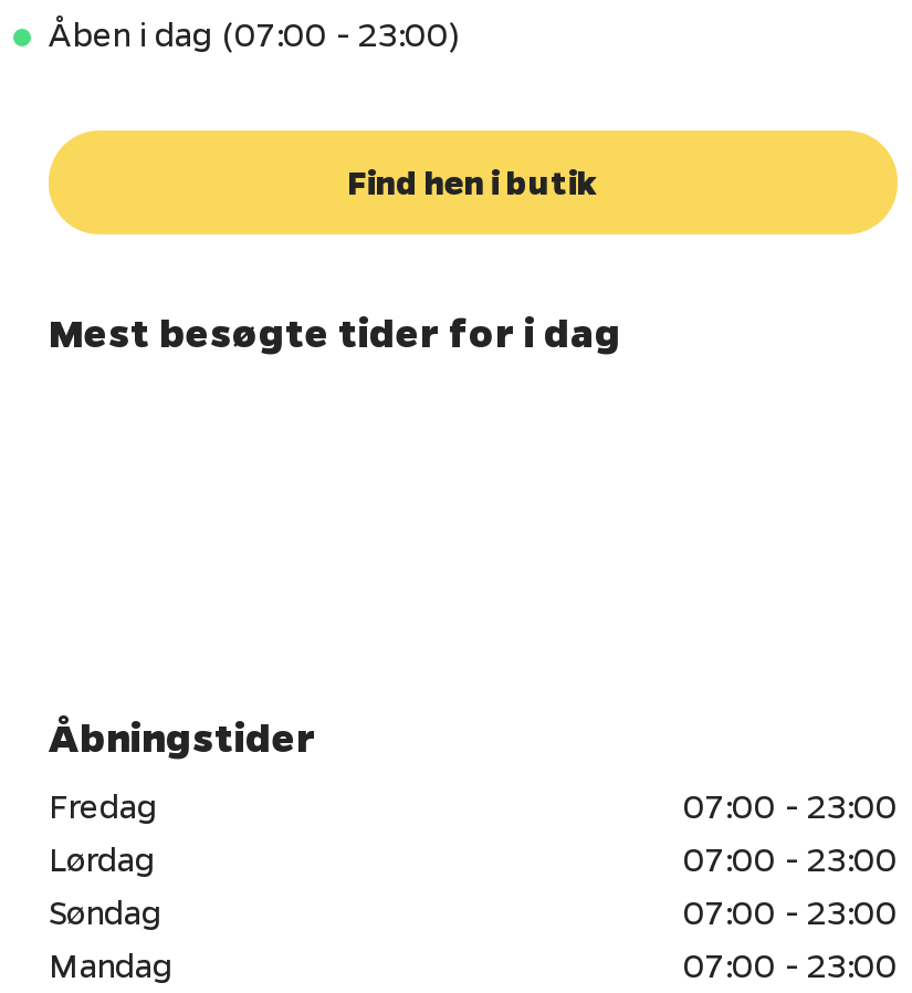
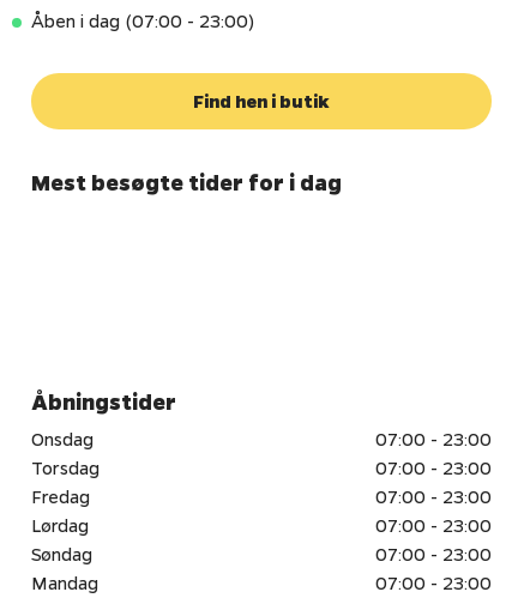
none -> [31,427,492,479] Onsdag | 07:00 - 23:00 | Torsdag | 07:00 - 23:00

